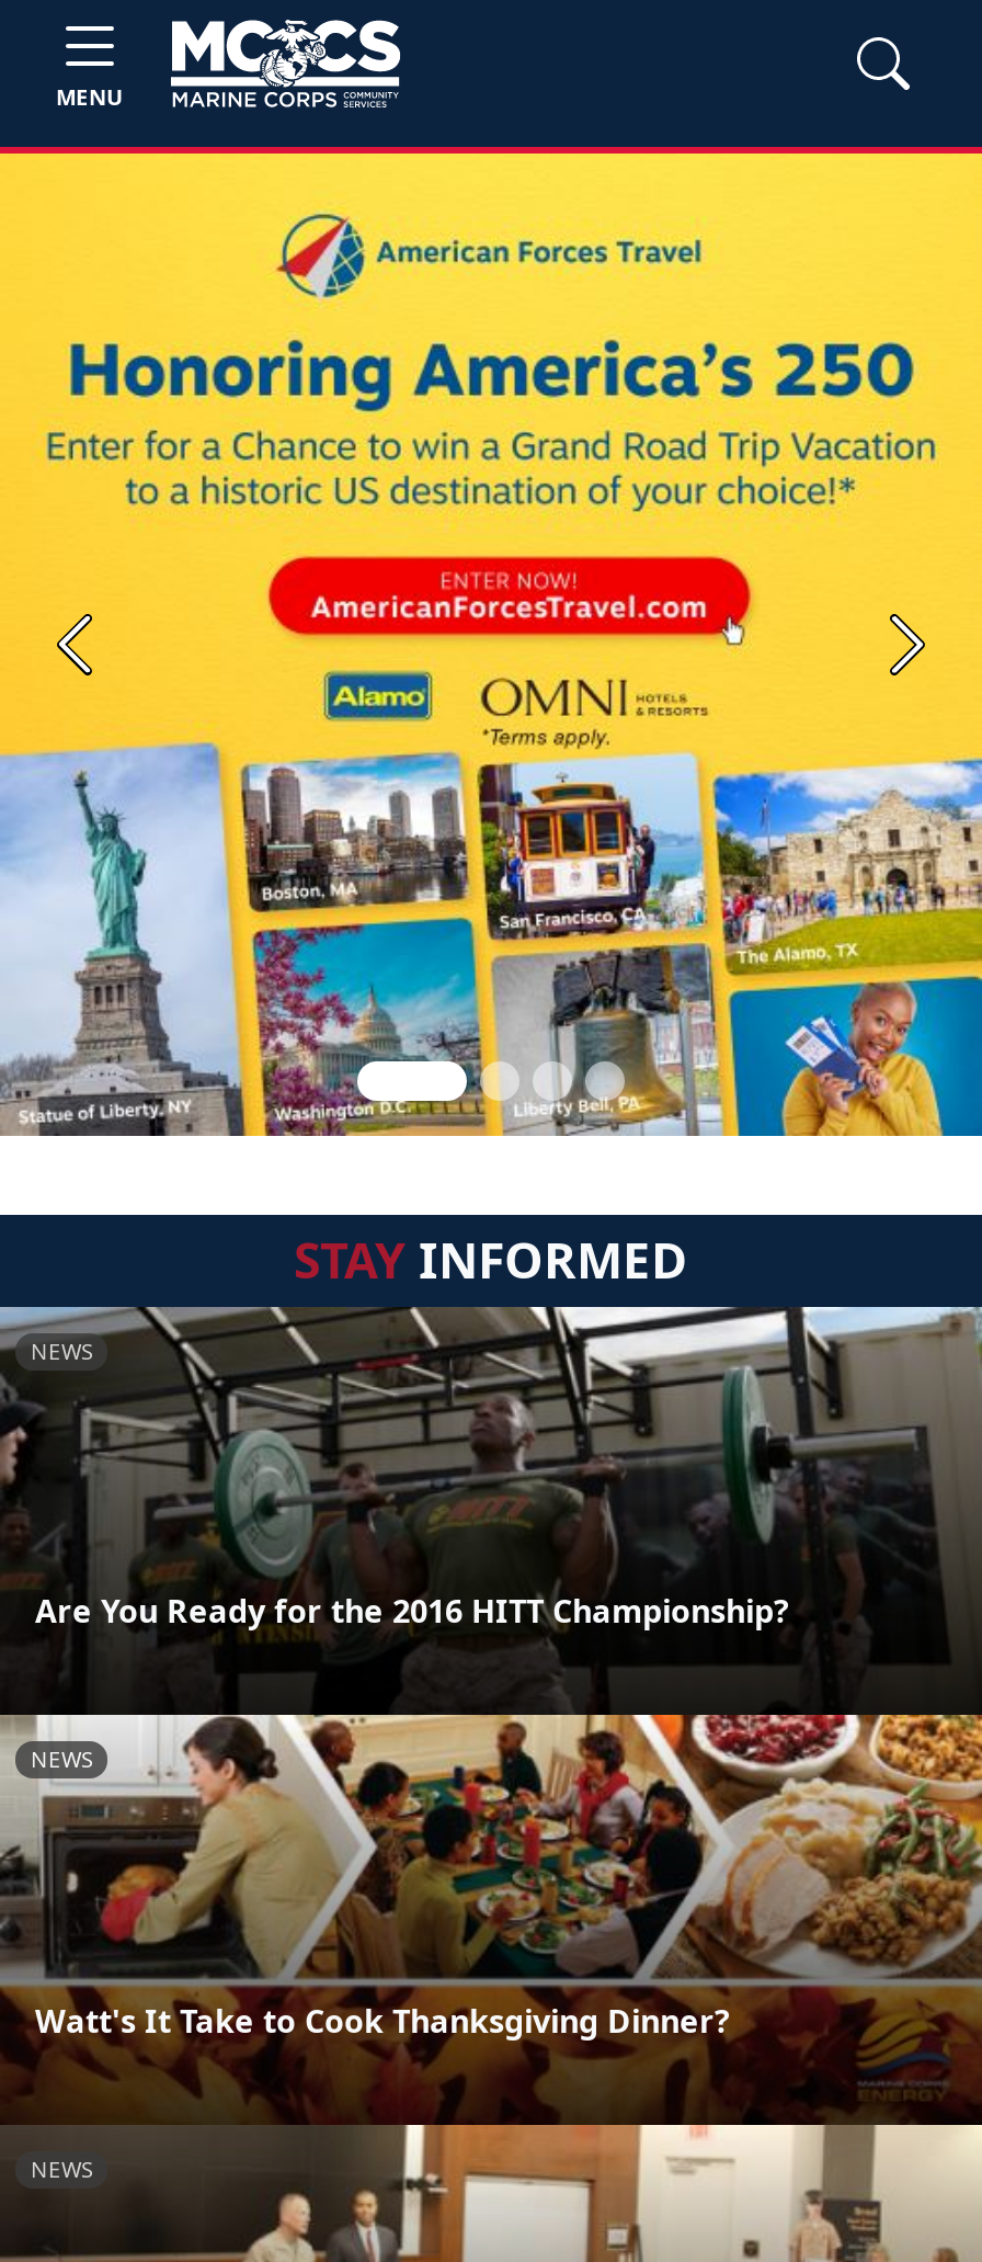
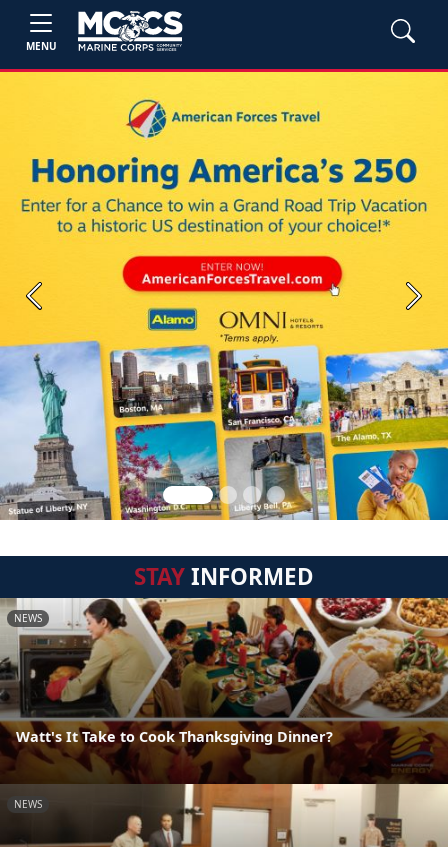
[7,1305,975,1717] [image] | NEWS -> none
[35,1591,789,1632] Are You Ready for the 2016 HITT Championship? -> none

